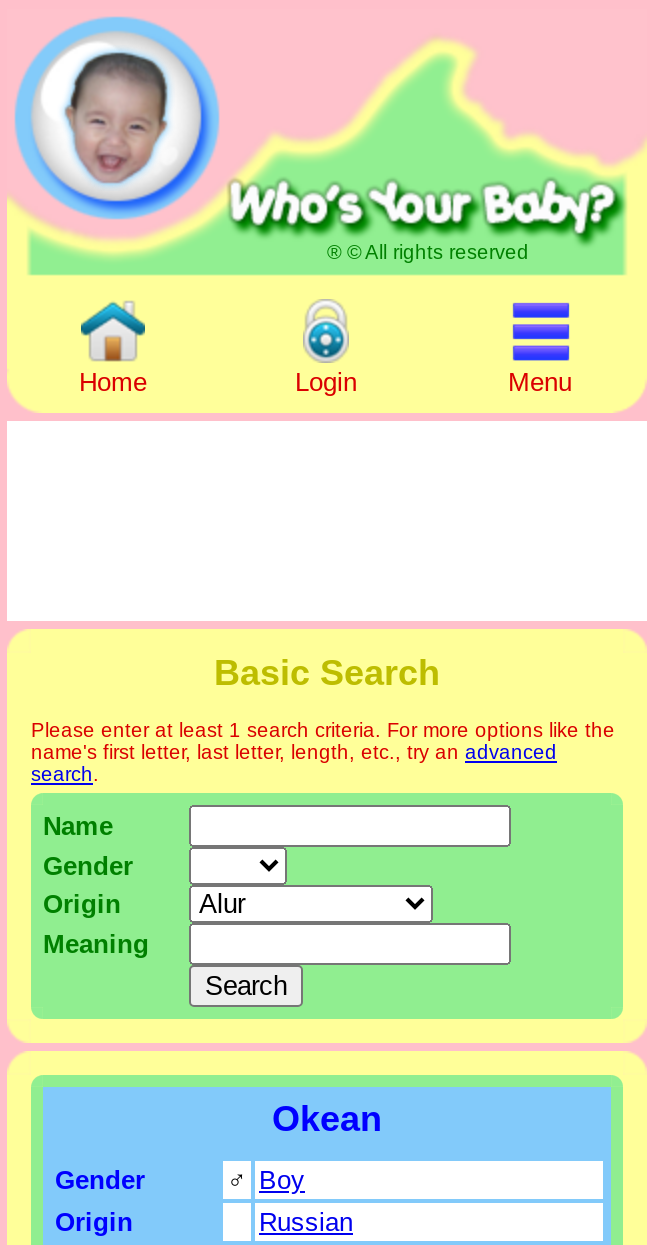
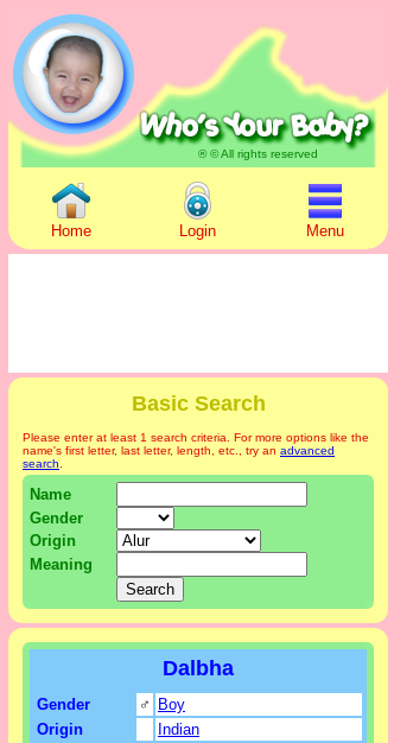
[272,1099,382,1139] Okean -> [163,656,234,680] Dalbha
[259,1207,353,1237] Russian -> [158,720,199,738] Indian

